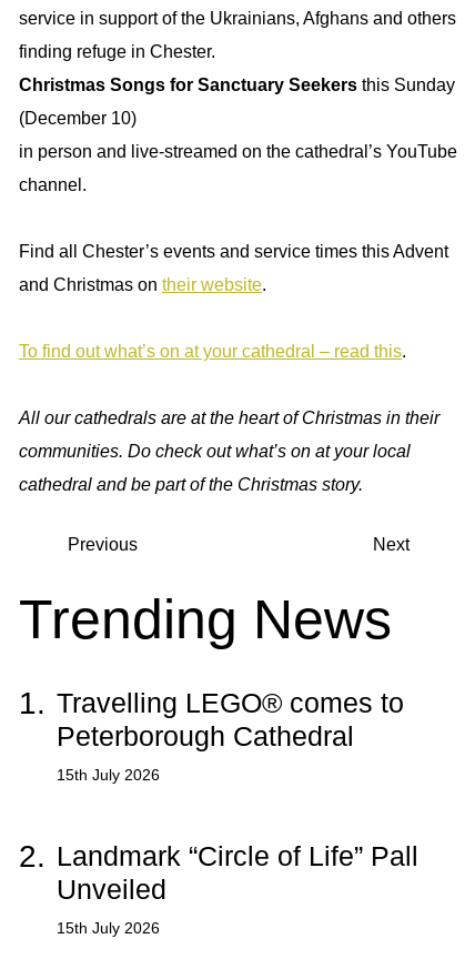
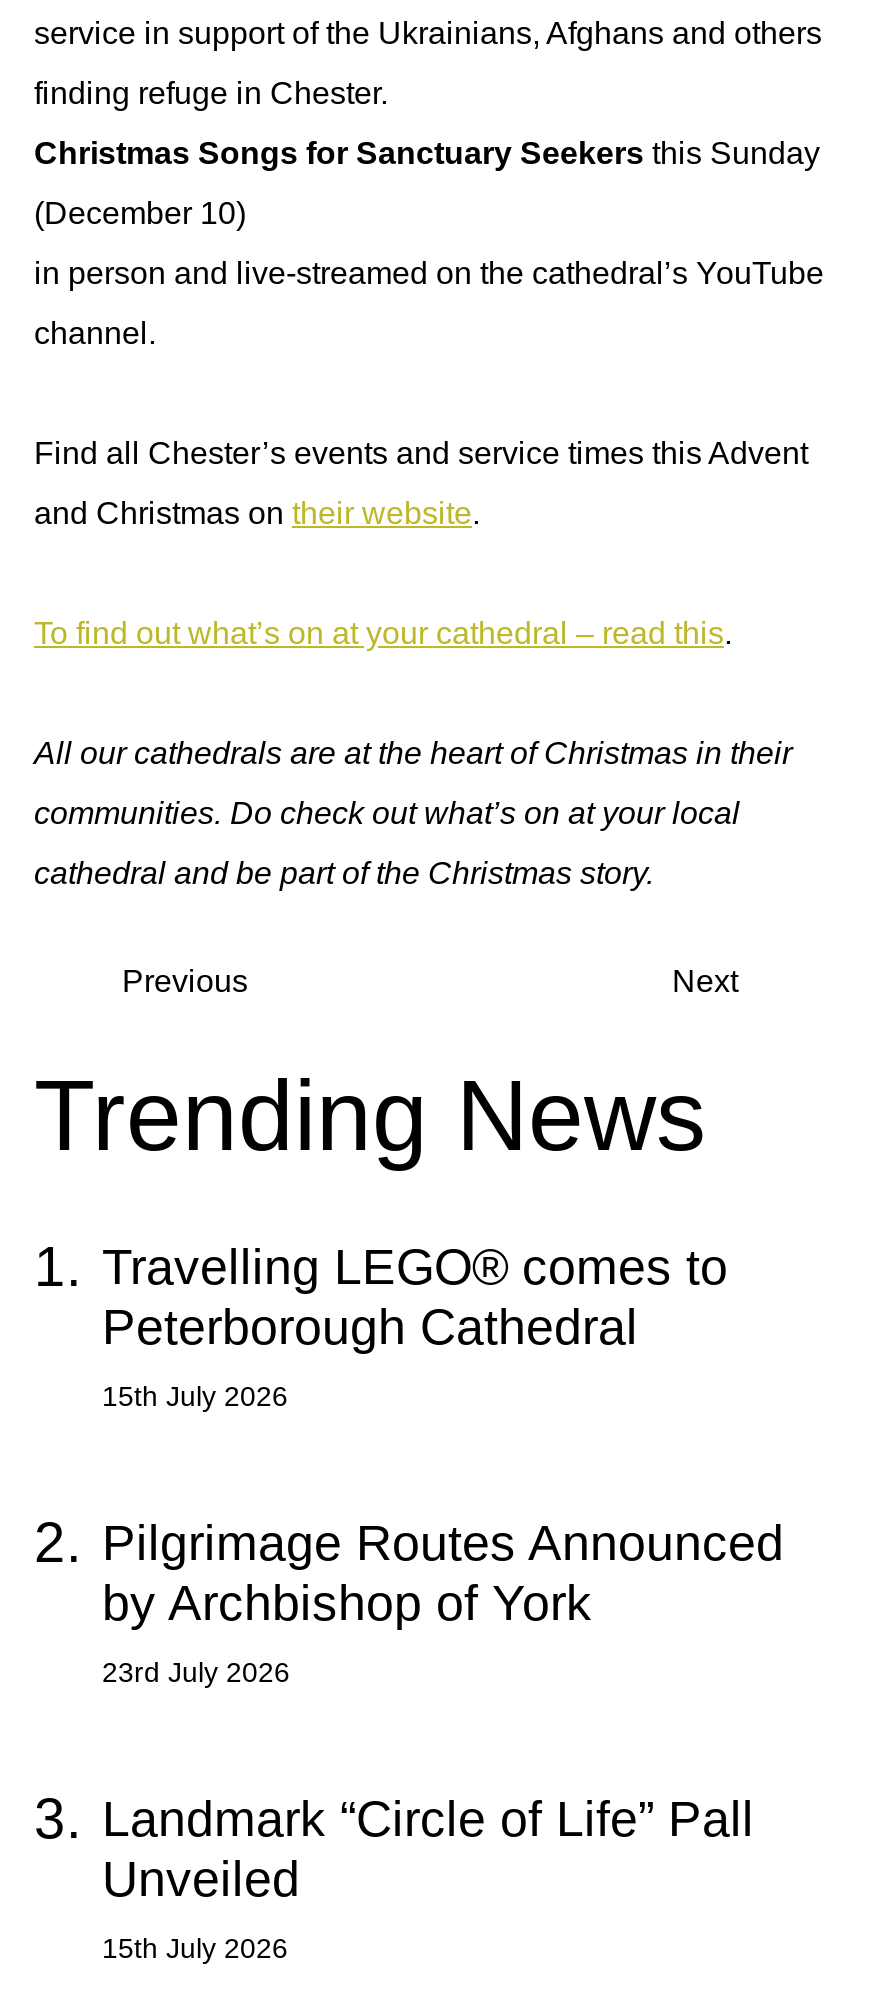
[19,839,418,873] 2. Landmark “Circle of Life” Pall -> [34,1512,784,1850] 2. Pilgrimage Routes Announced | by Archbishop of York | 23rd July 2026 | 3. Landmark “Circle of Life” Pall

